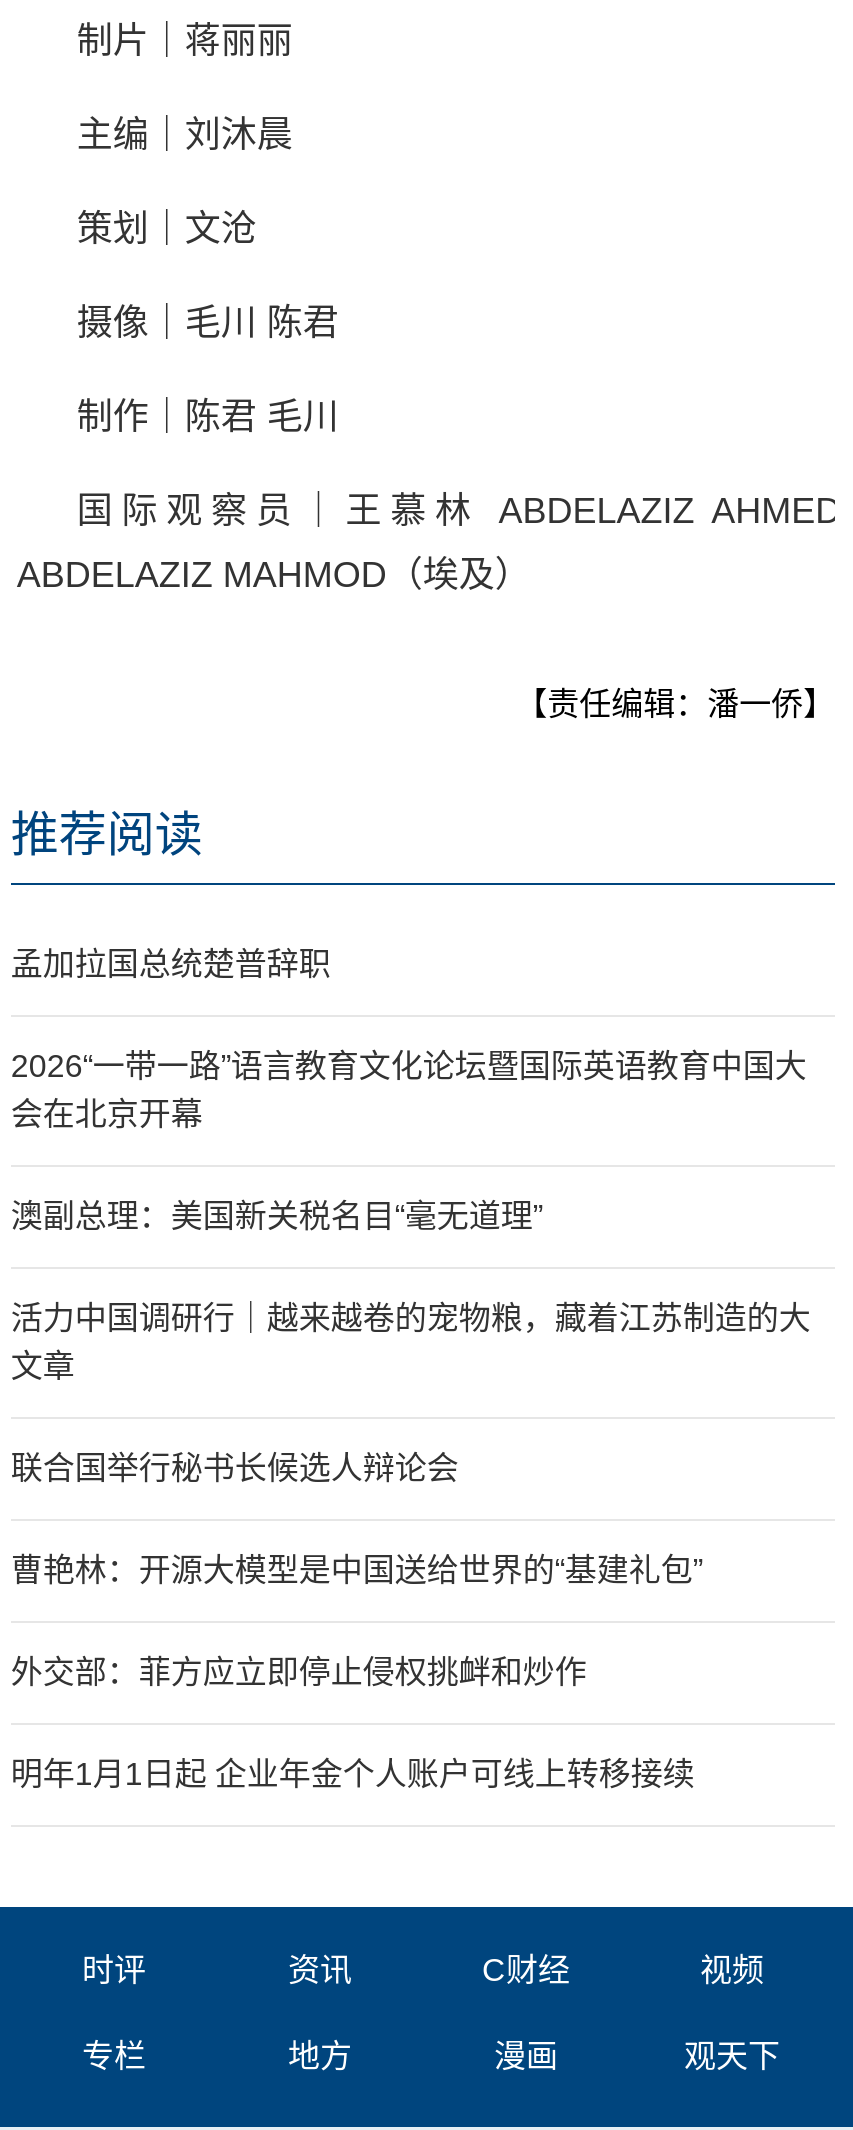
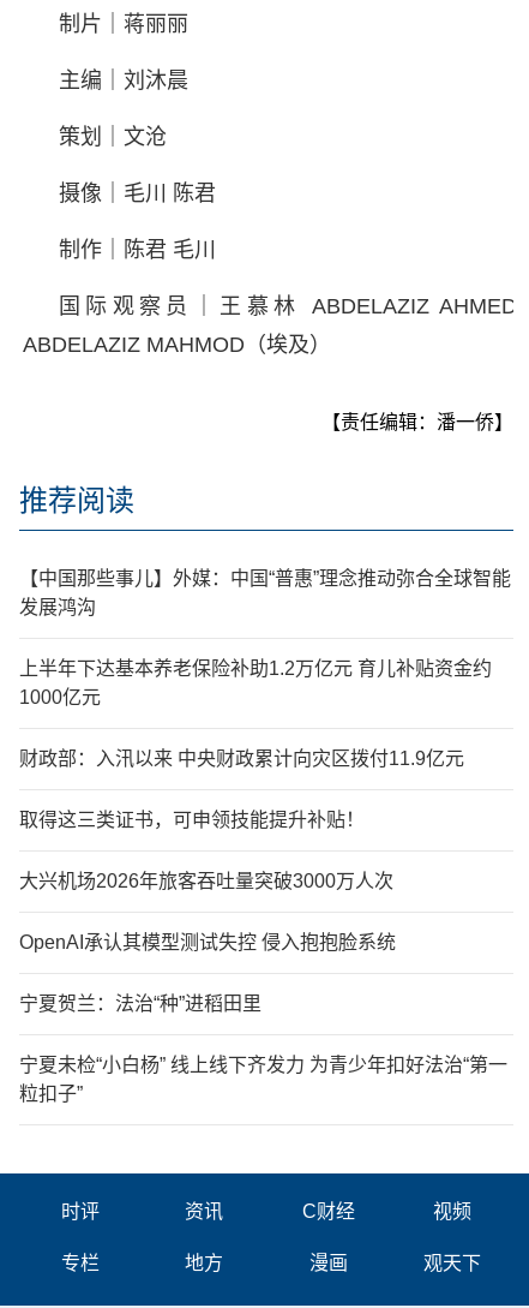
[11,948,331,982] 孟加拉国总统楚普辞职 -> [19,569,511,618] 【中国那些事儿】外媒：中国“普惠”理念推动弥合全球智能 | 发展鸿沟
[11,1050,807,1132] 2026“一带一路”语言教育文化论坛暨国际英语教育中国大 | 会在北京开幕 -> [19,659,492,708] 上半年下达基本养老保险补助1.2万亿元 育儿补贴资金约 | 1000亿元
[11,1200,543,1234] 澳副总理：美国新关税名目“毫无道理” -> [19,749,464,769] 财政部：入汛以来 中央财政累计向灾区拨付11.9亿元
[11,1302,811,1384] 活力中国调研行｜越来越卷的宠物粮，藏着江苏制造的大 | 文章 -> [19,810,365,831] 取得这三类证书，可申领技能提升补贴！
[11,1452,459,1486] 联合国举行秘书长候选人辩论会 -> [19,871,393,892] 大兴机场2026年旅客吞吐量突破3000万人次
[11,1554,703,1588] 曹艳林：开源大模型是中国送给世界的“基建礼包” -> [19,933,396,953] OpenAI承认其模型测试失控 侵入抱抱脸系统
[11,1656,587,1690] 外交部：菲方应立即停止侵权挑衅和炒作 -> [19,994,261,1014] 宁夏贺兰：法治“种”进稻田里
[11,1758,695,1792] 明年1月1日起 企业年金个人账户可线上转移接续 -> [19,1055,507,1104] 宁夏未检“小白杨” 线上线下齐发力 为青少年扣好法治“第一 | 粒扣子”

